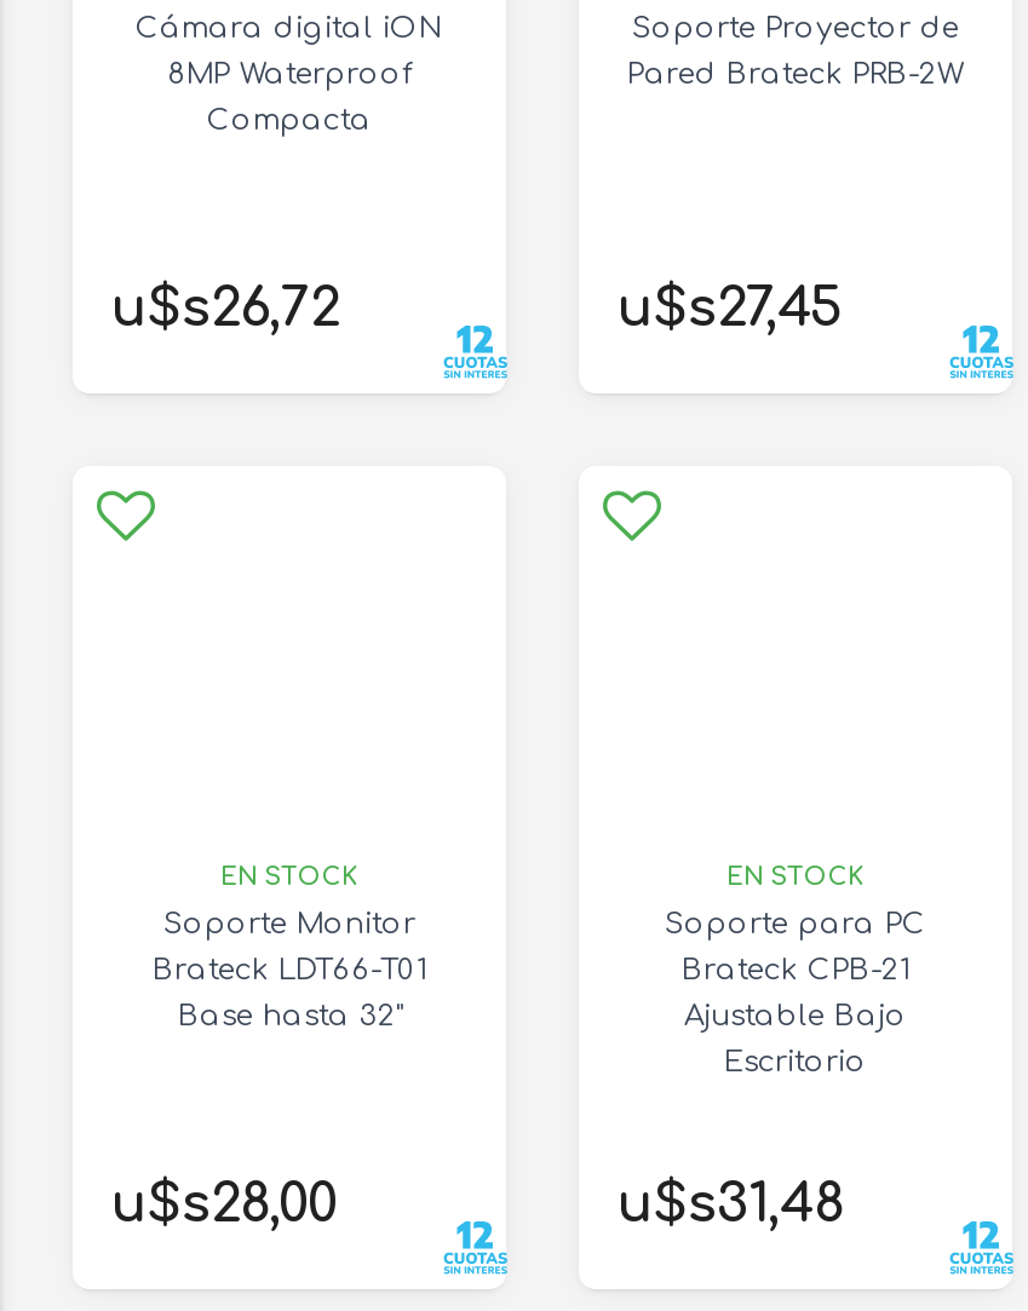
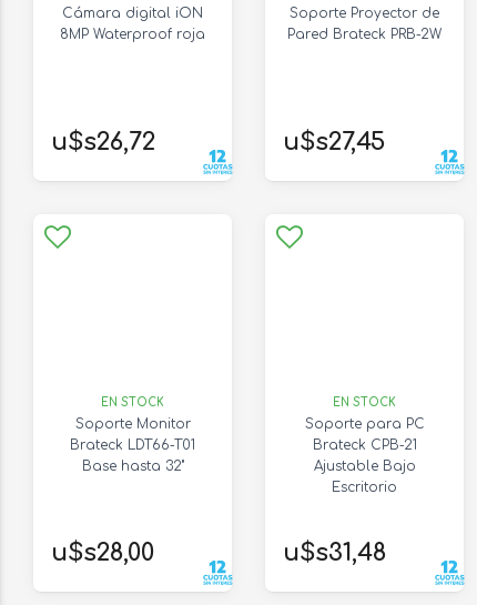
[167,57,412,137] 8MP Waterproof | Compacta -> [60,27,205,42] 8MP Waterproof roja

